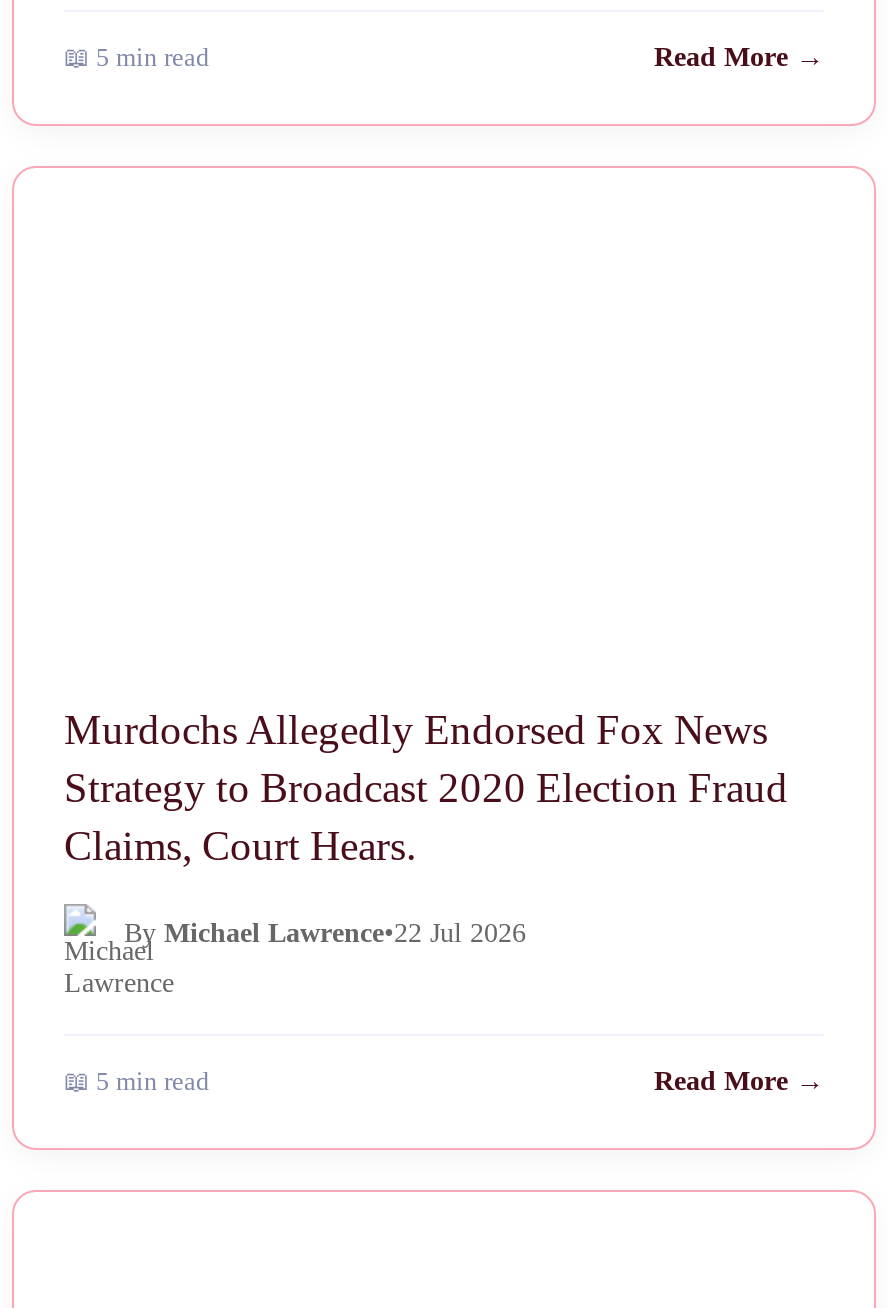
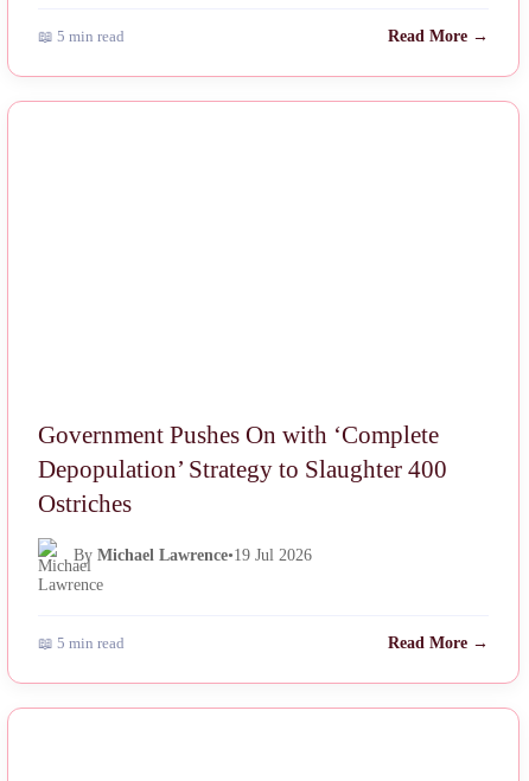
[64,706,788,868] Murdochs Allegedly Endorsed Fox News | Strategy to Broadcast 2020 Election Fraud | Claims, Court Hears. -> [38,421,447,517] Government Pushes On with ‘Complete | Depopulation’ Strategy to Slaughter 400 | Ostriches
[124,918,526,948] By Michael Lawrence•22 Jul 2026 -> [74,546,312,564] By Michael Lawrence•19 Jul 2026

